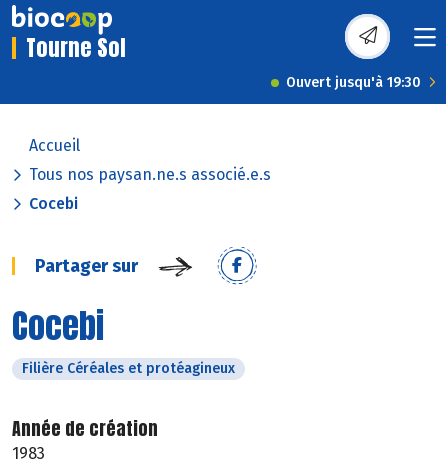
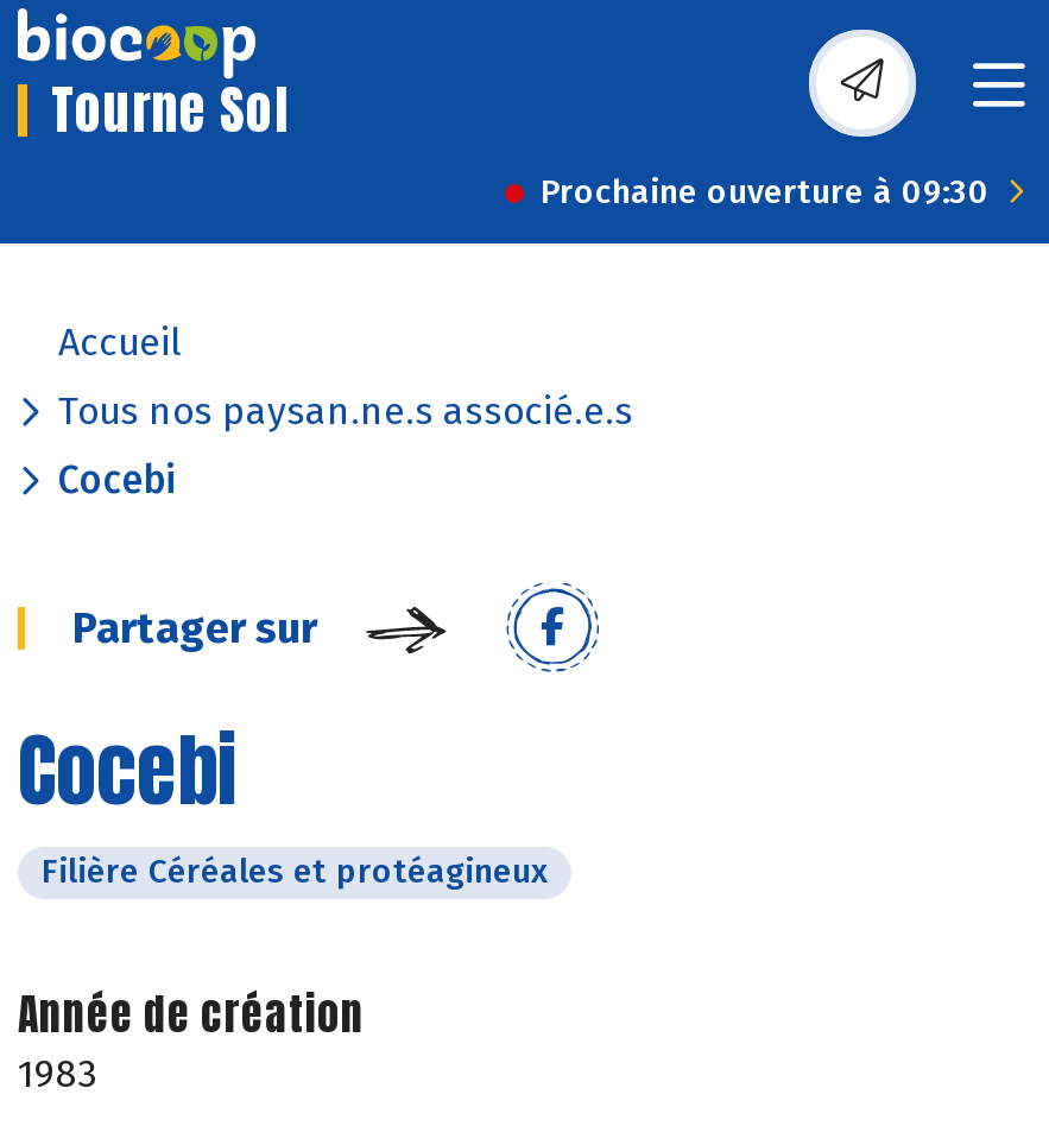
[286,74,421,91] Ouvert jusqu'à 19:30 -> [541,172,990,213] Prochaine ouverture à 09:30

